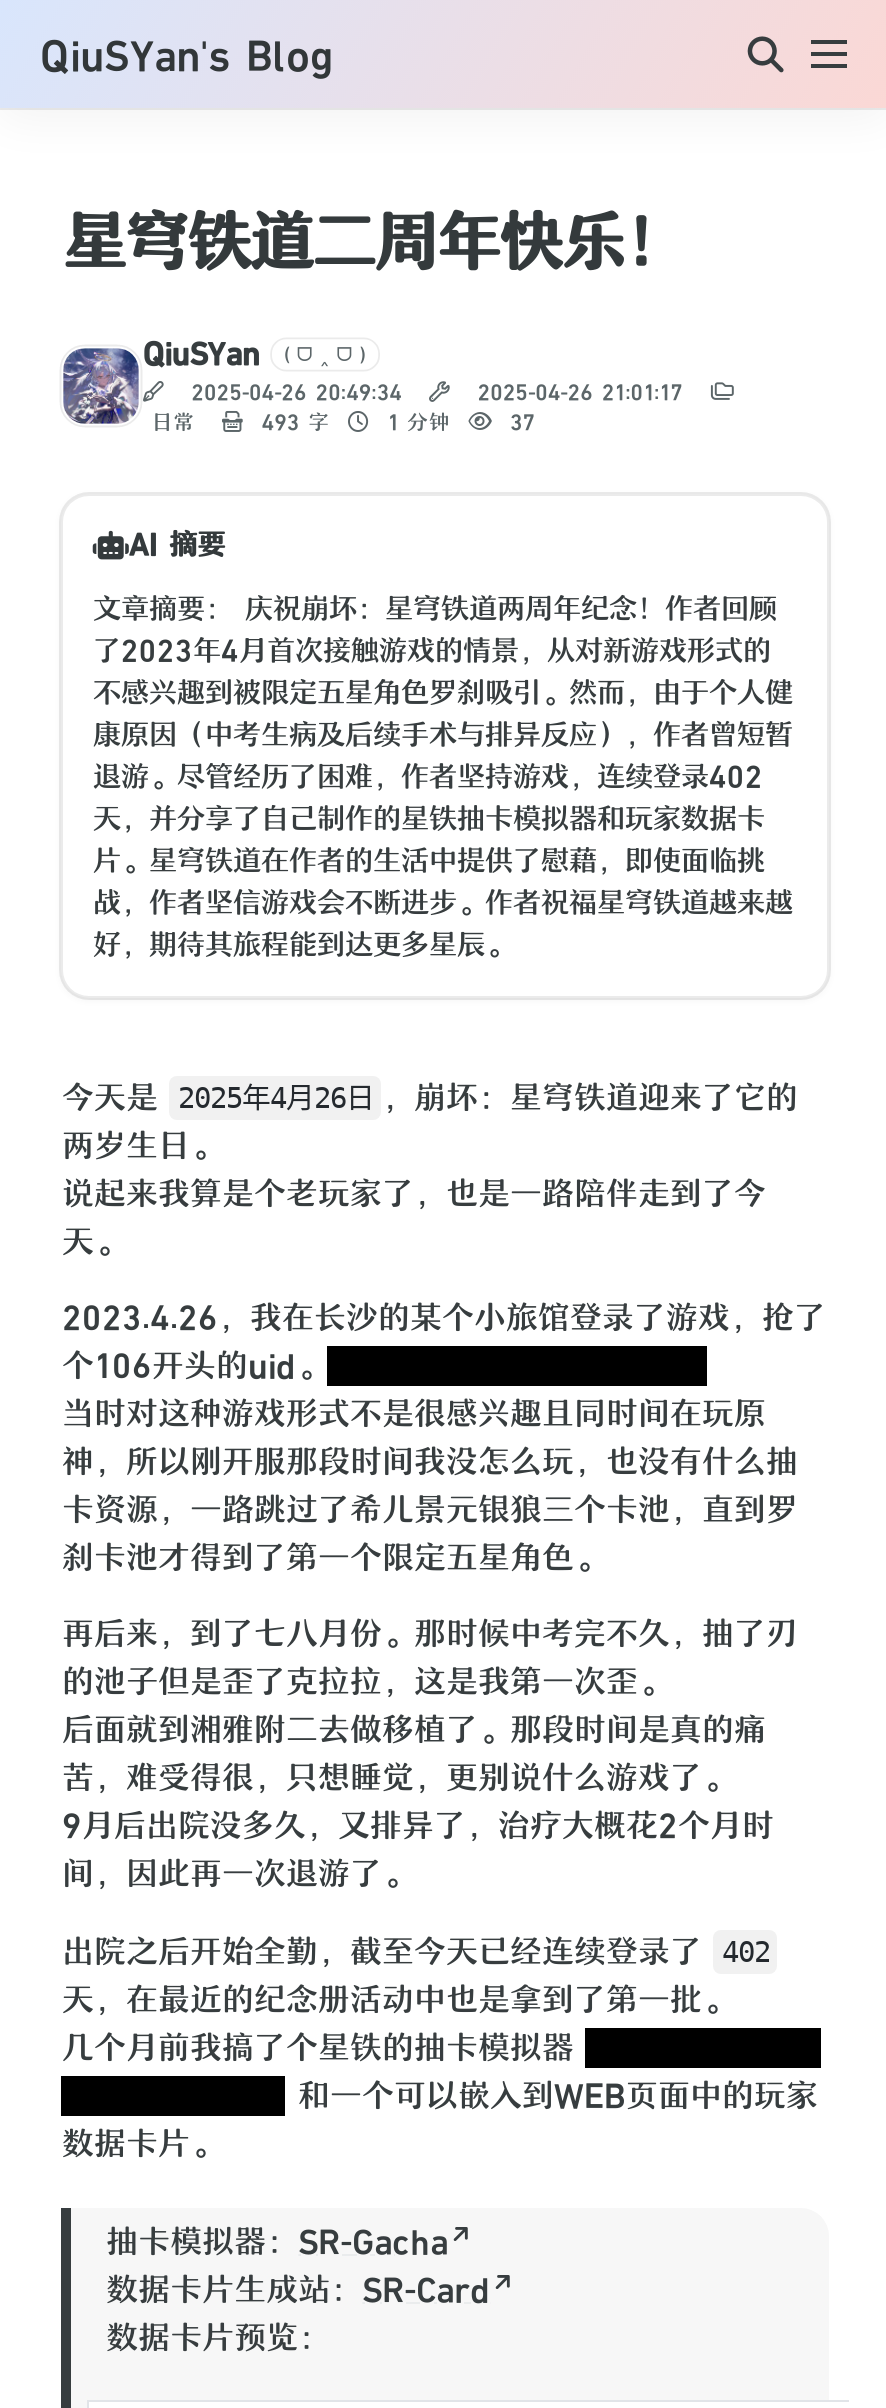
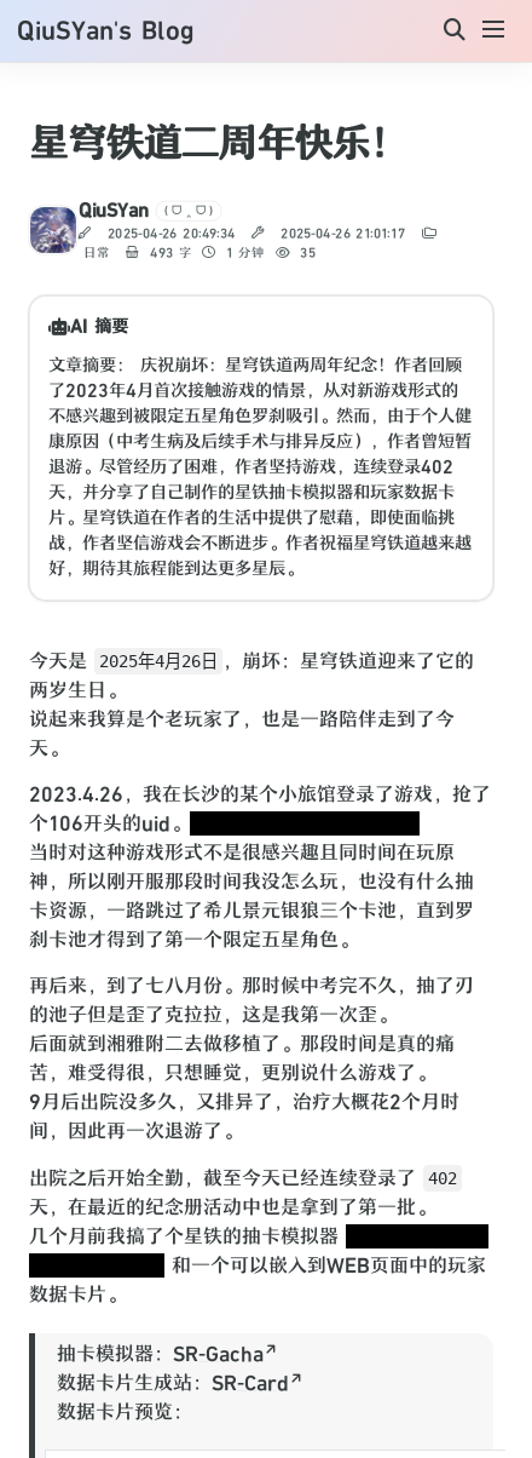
[511,410,536,436] 37 -> [301,245,316,260] 35

